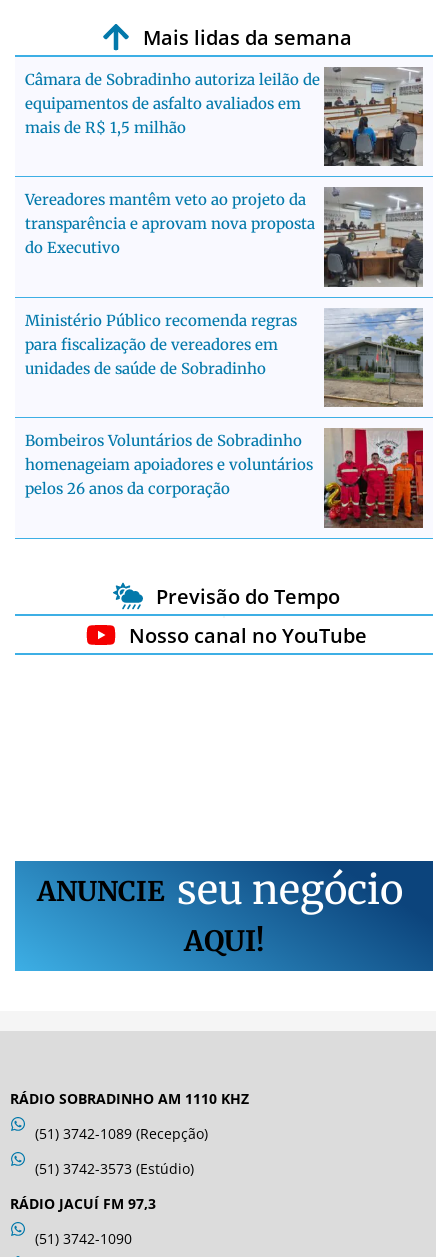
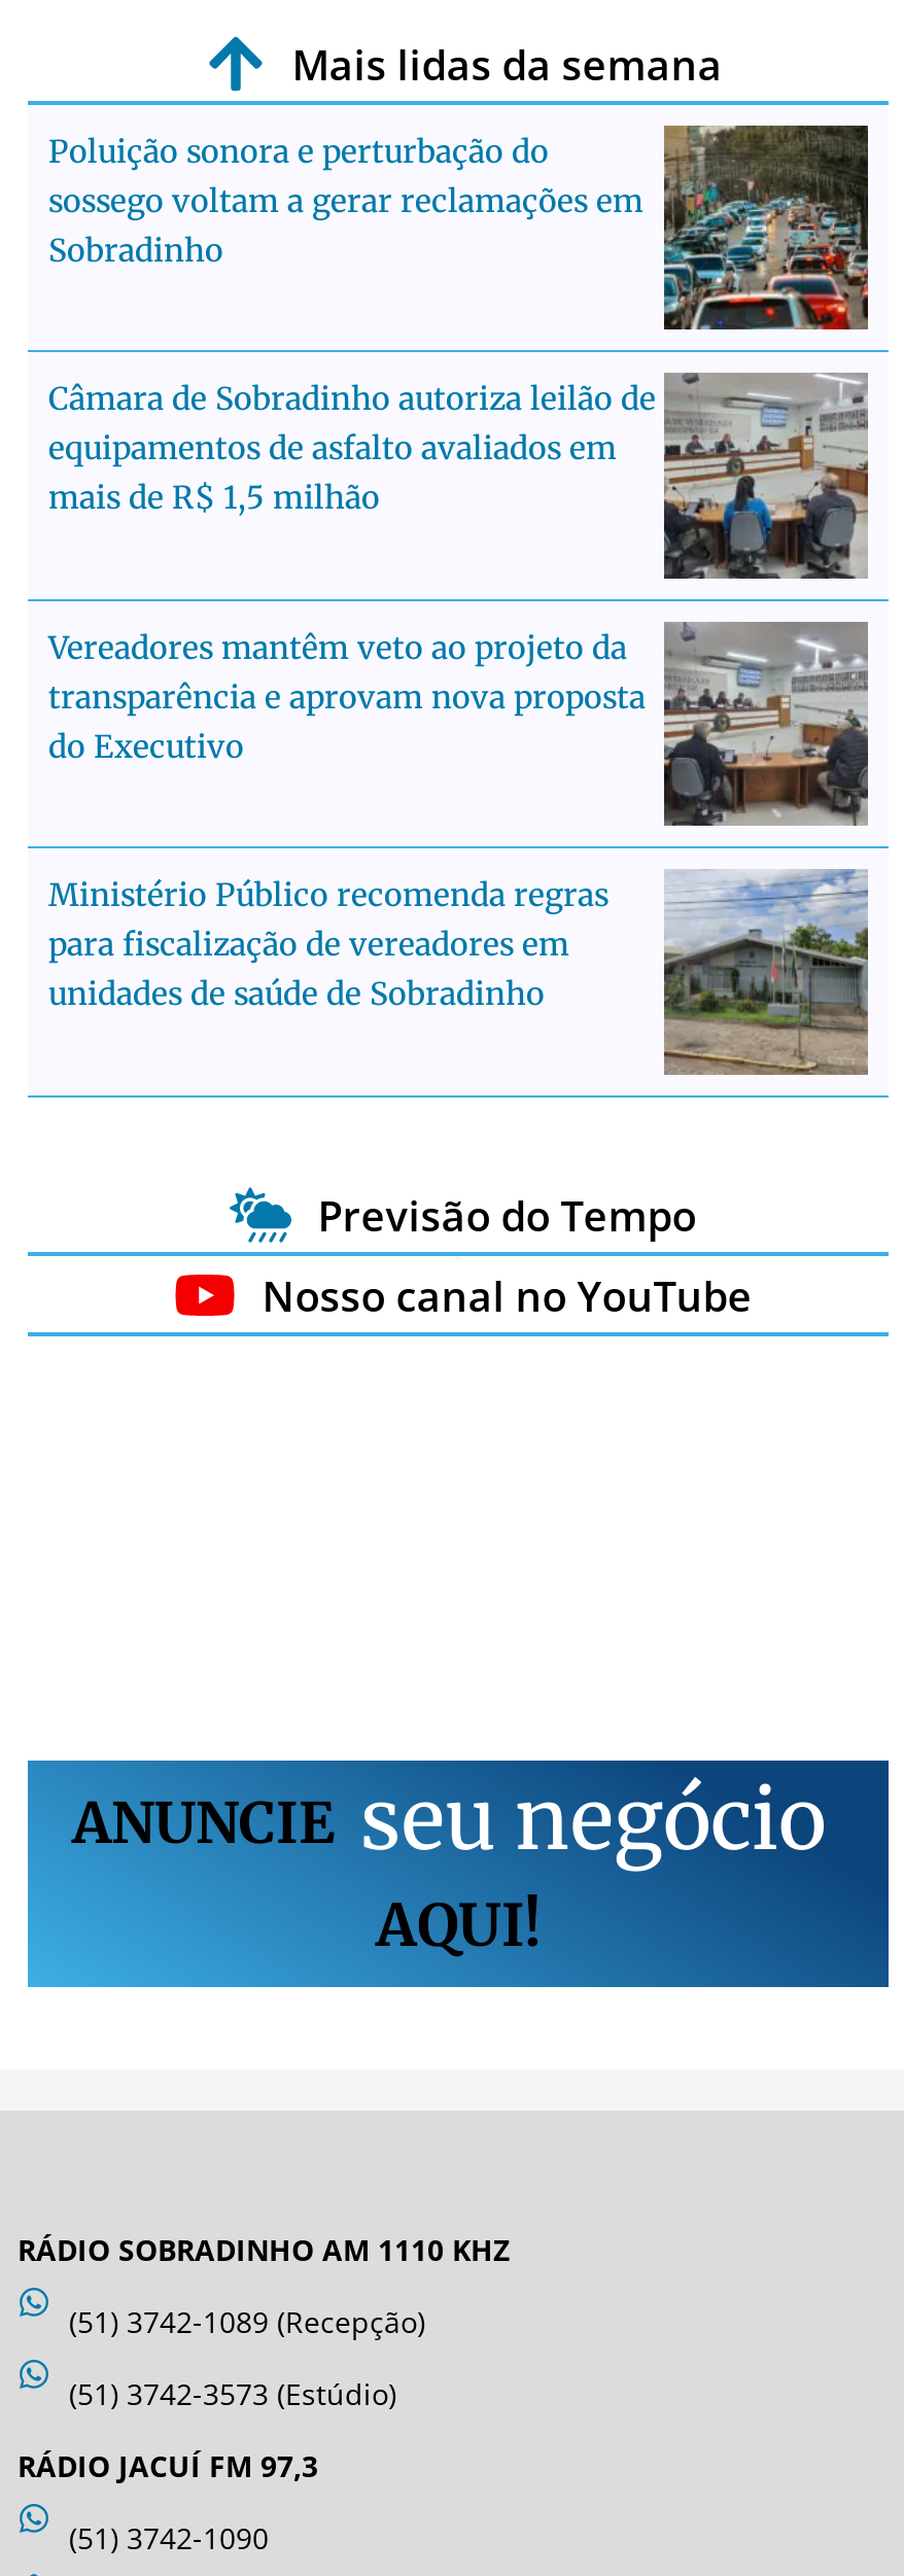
none -> [48,126,868,332] [image] | Poluição sonora e perturbação do | sossego voltam a gerar reclamações em | Sobradinho
moved [25,65,425,378] -> [48,371,872,1013]: [image] | Câmara de Sobradinho autoriza leilão de | equipamentos de asfalto avaliados em | ... | para fiscalização de vereadores em | unidades de saúde de Sobradinho
[25,428,424,529] [image] | Bombeiros Voluntários de Sobradinho | homenageiam apoiadores e voluntários | pelos 26 anos da corporação -> none

